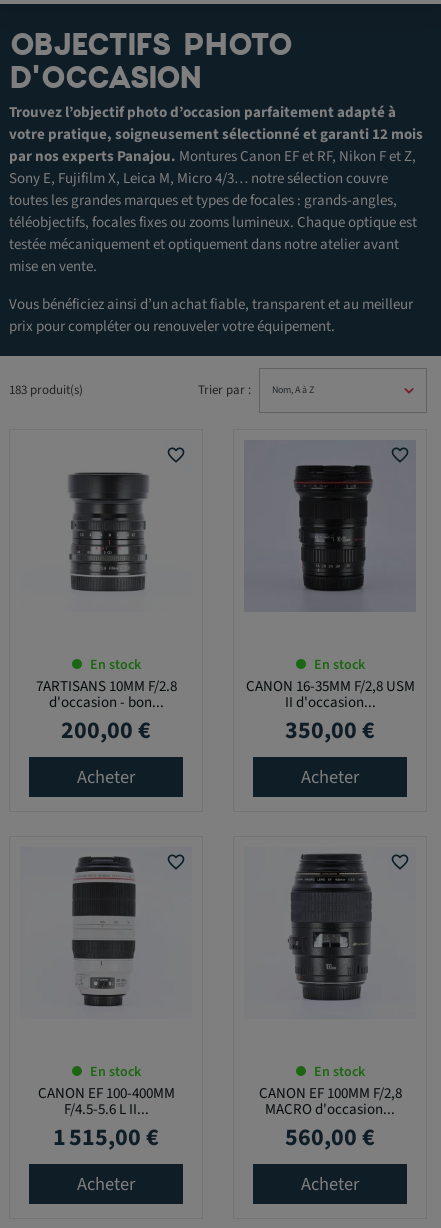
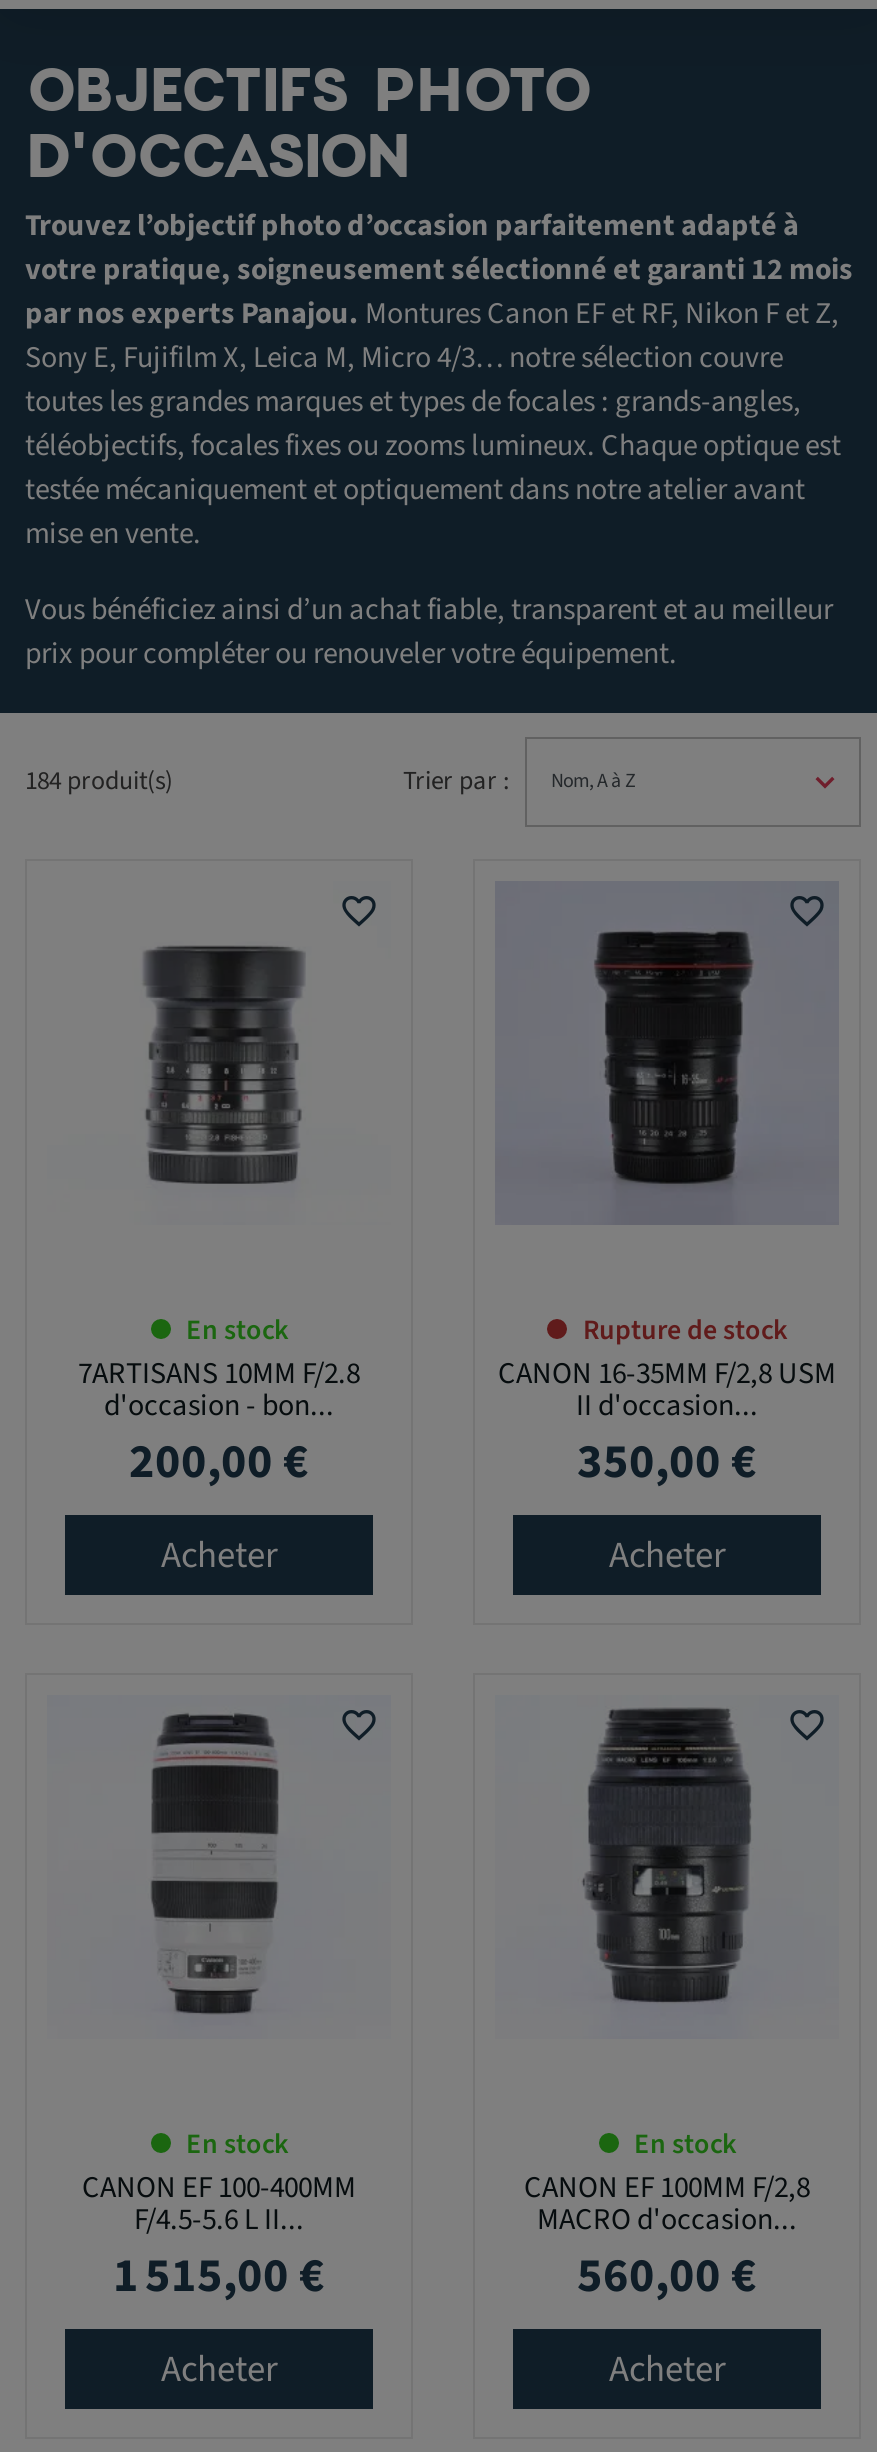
[9,381,83,399] 183 produit(s) -> [25,763,173,799] 184 produit(s)
[313,655,364,675] En stock -> [583,1310,787,1350] Rupture de stock

